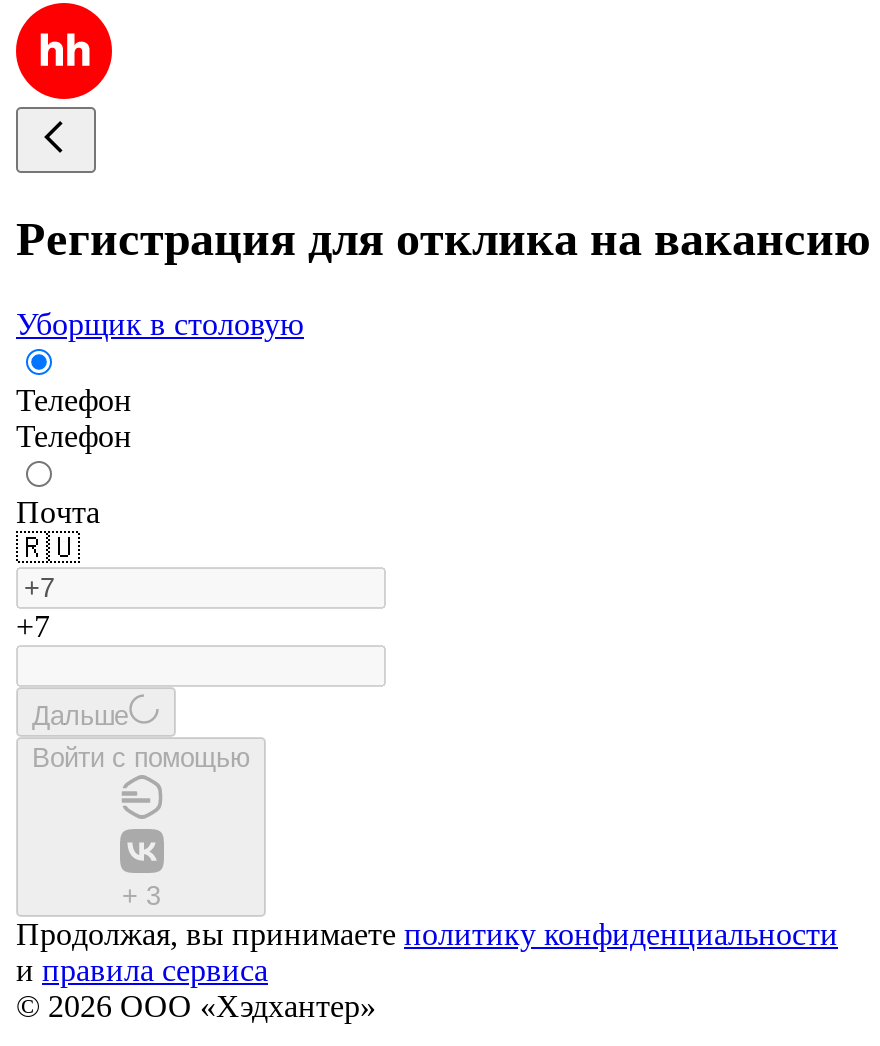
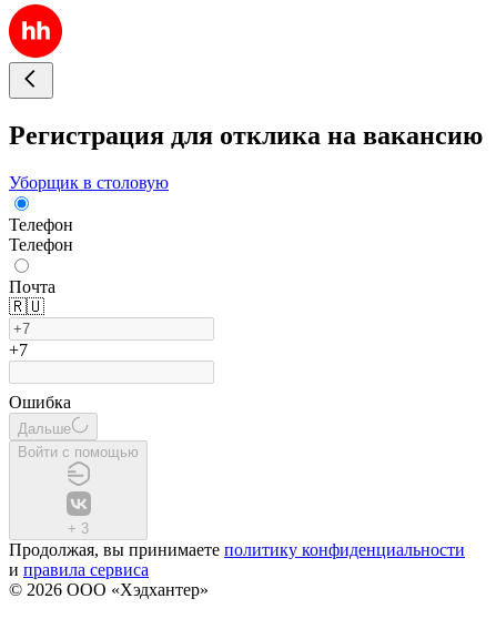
none -> [9,392,71,411] Ошибка

